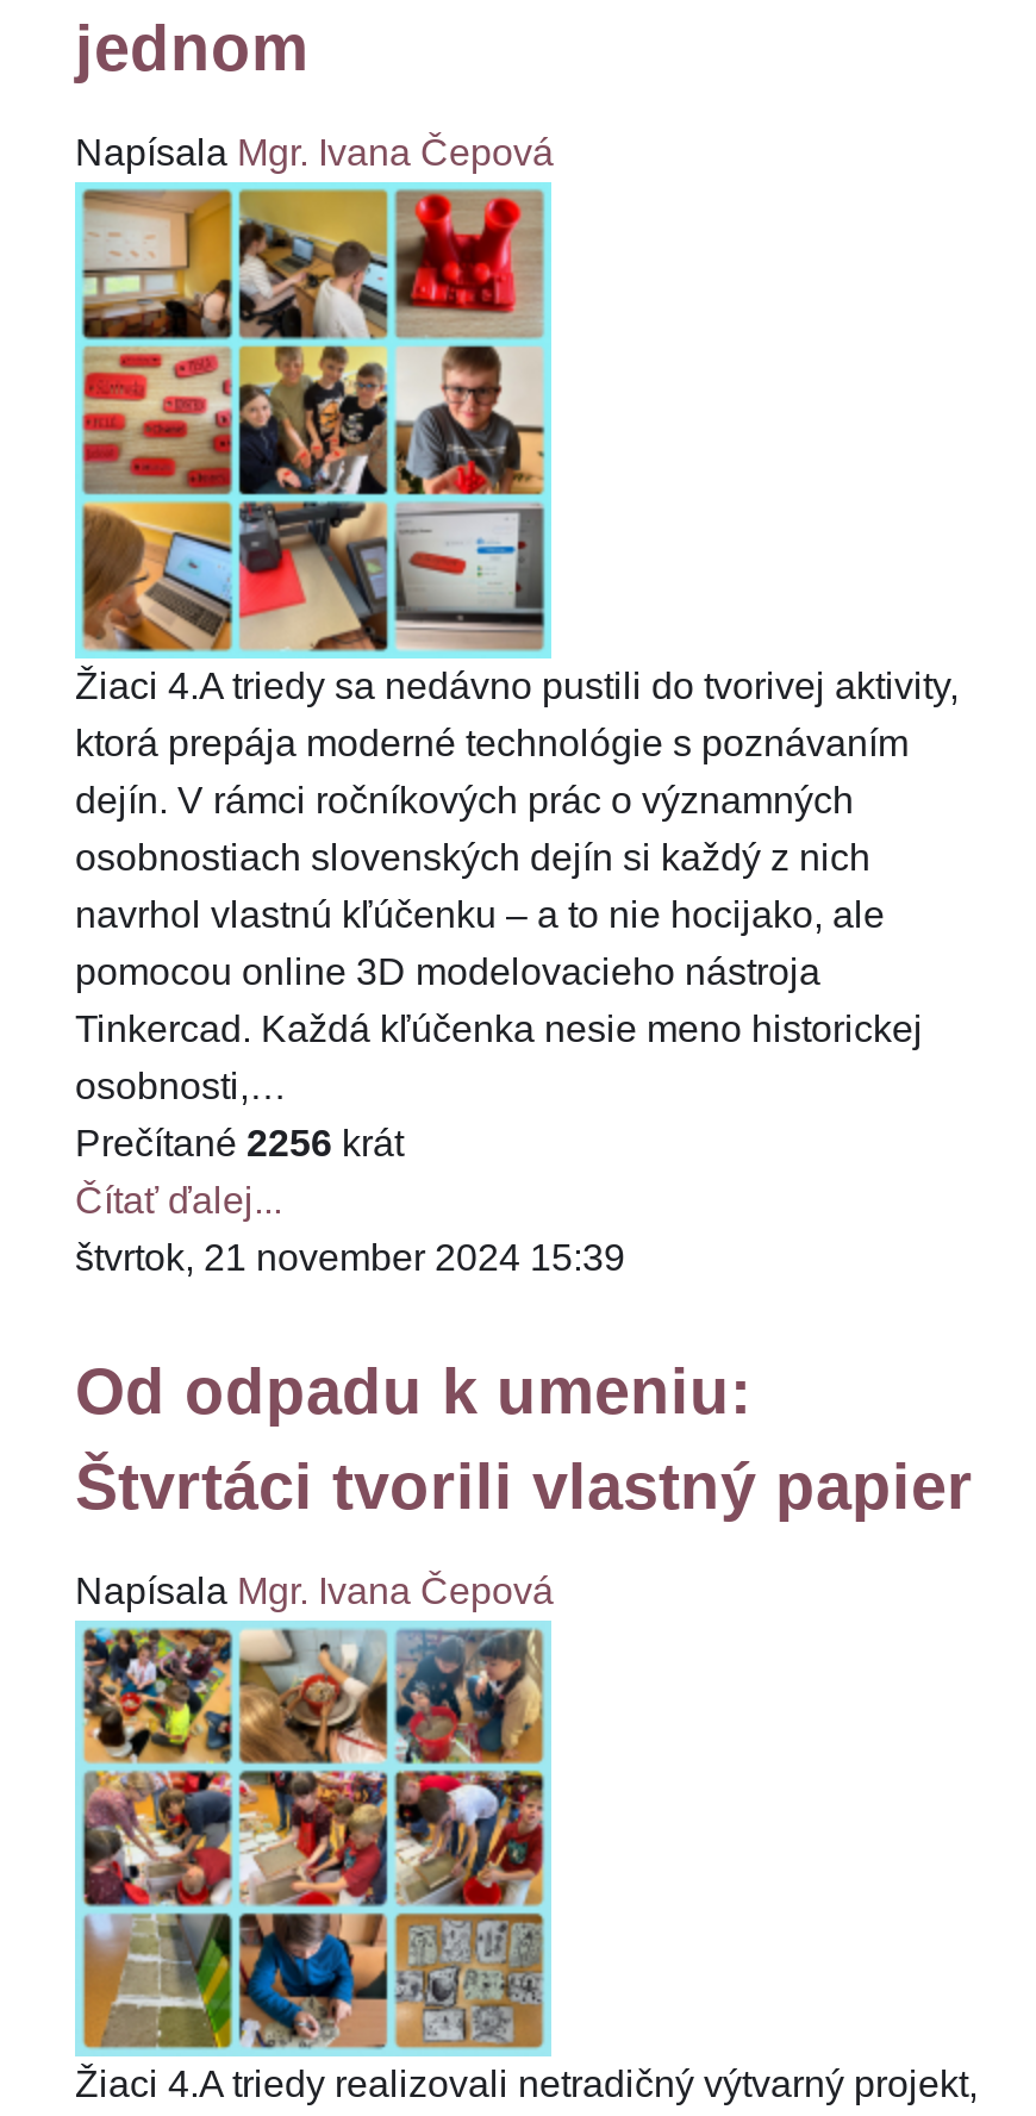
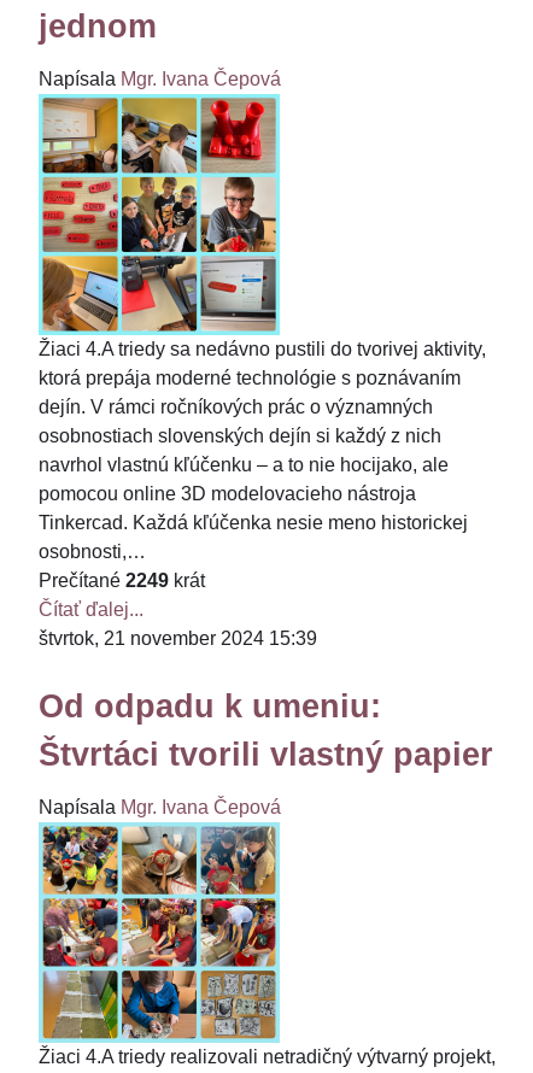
[75,1123,404,1164] Prečítané 2256 krát -> [39,570,205,591] Prečítané 2249 krát

